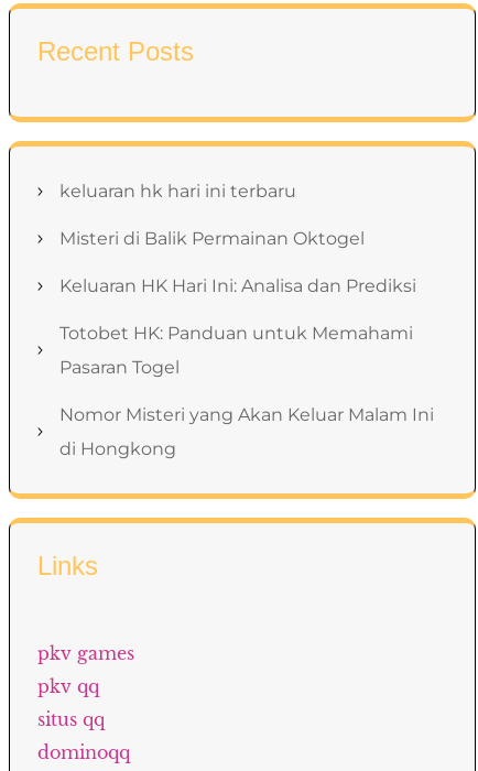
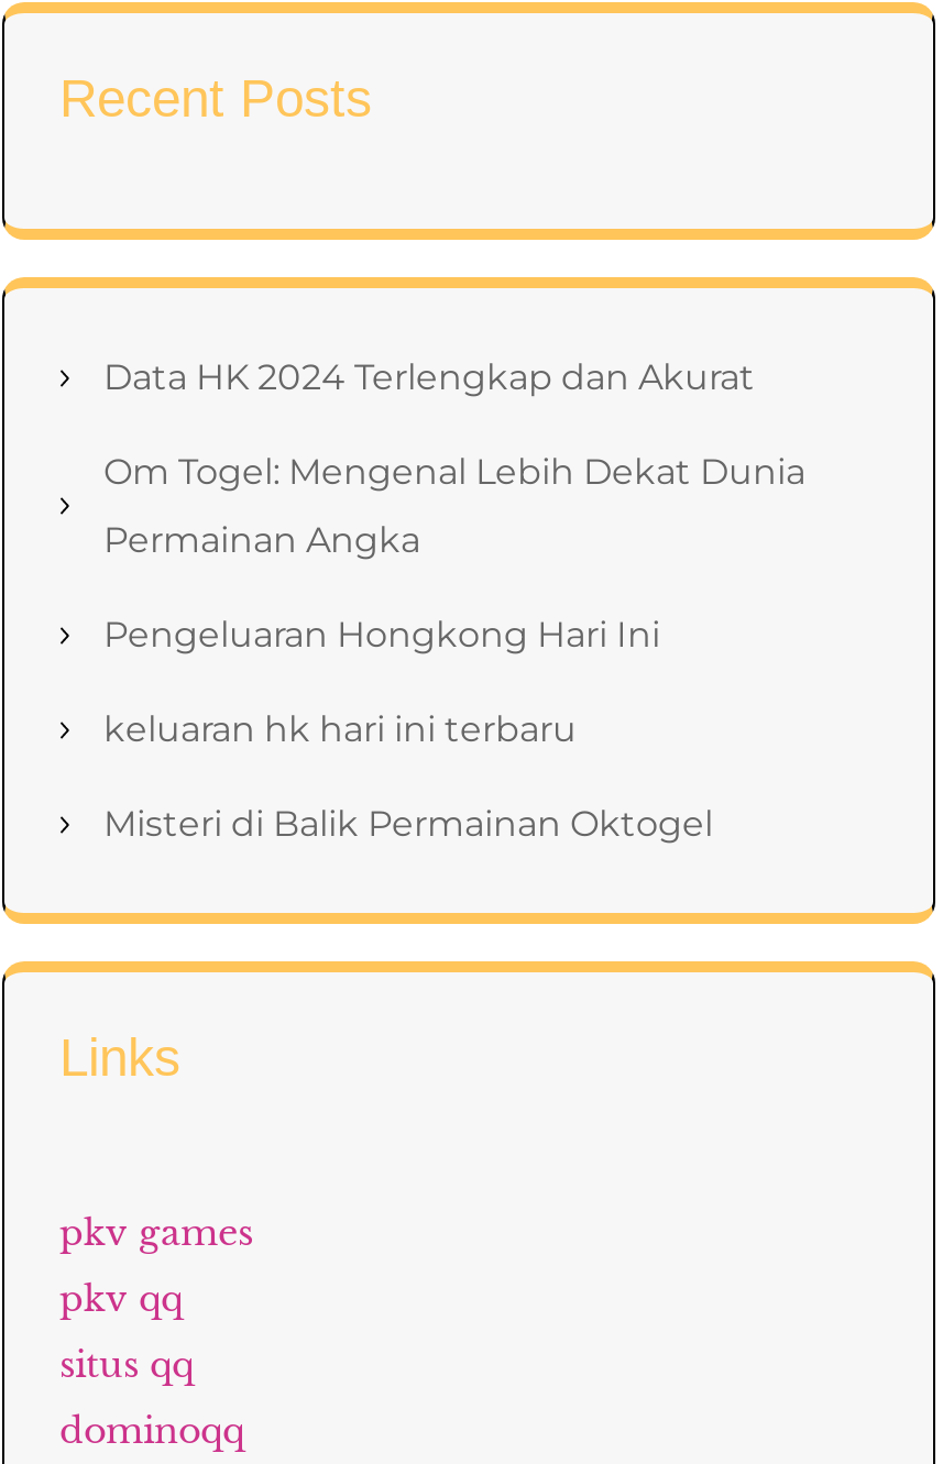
none -> [103,356,805,656] Data HK 2024 Terlengkap dan Akurat | Om Togel: Mengenal Lebih Dekat Dunia | Permainan Angka | Pengeluaran Hongkong Hari Ini
moved [59,181,365,249] -> [103,708,713,845]: keluaran hk hari ini terbaru | Misteri di Balik Permainan Oktogel
[59,275,434,459] Keluaran HK Hari Ini: Analisa dan Prediksi | Totobet HK: Panduan untuk Memahami | Pasaran Togel | Nomor Misteri yang Akan Keluar Malam Ini | di Hongkong -> none

